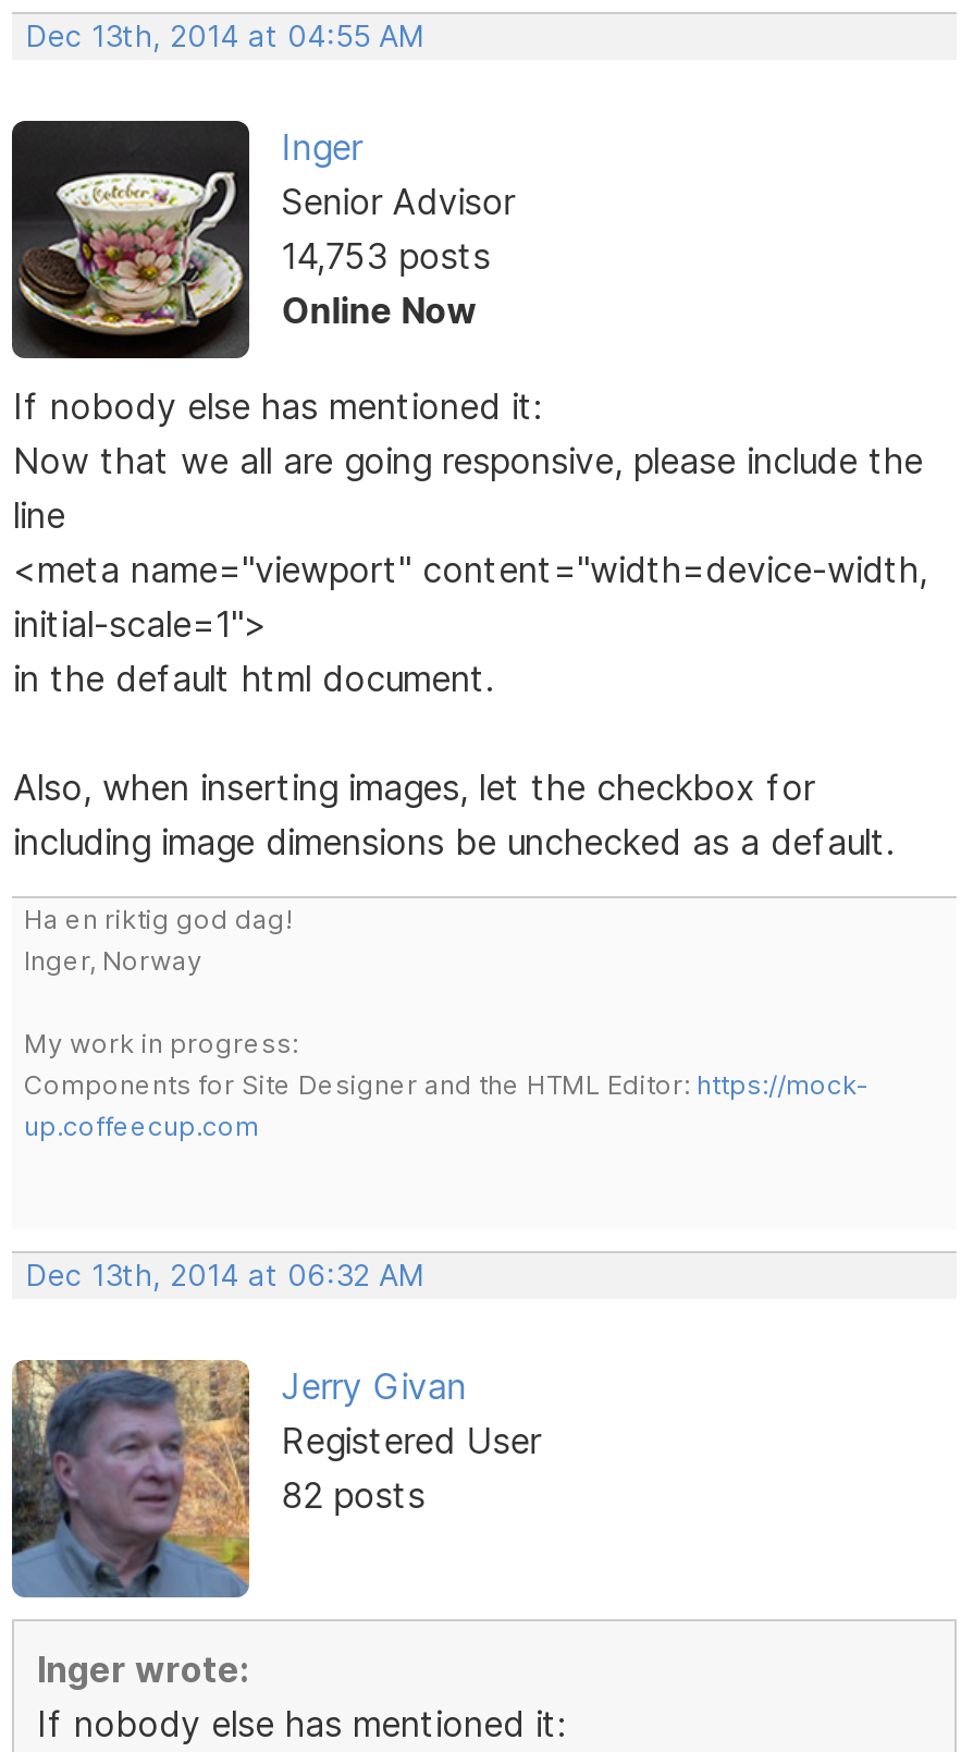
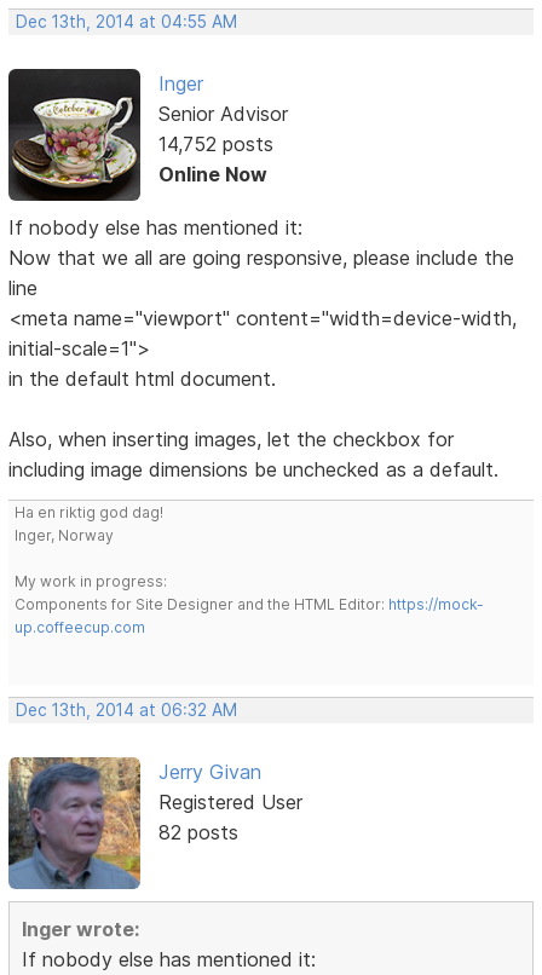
[281,235,490,279] 14,753 posts -> [158,132,273,157] 14,752 posts

